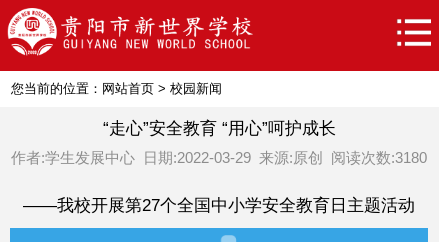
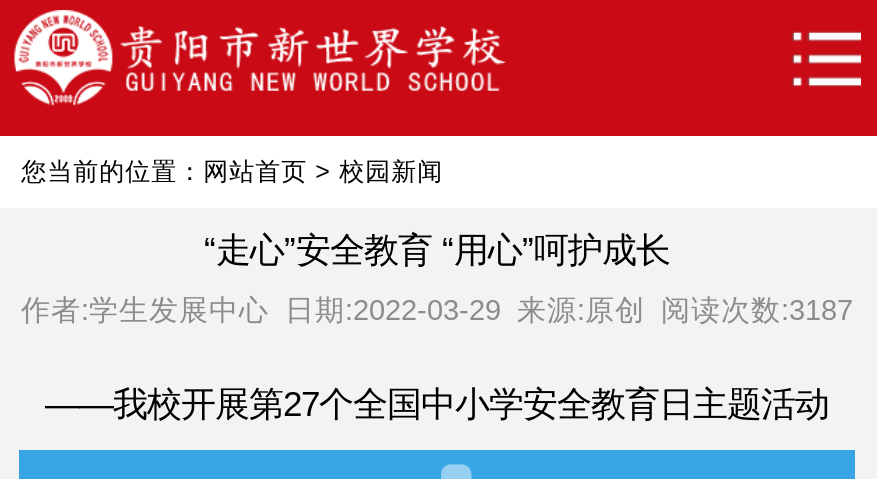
[11,149,427,165] 作者:学生发展中心 日期:2022-03-29 来源:原创 阅读次数:3180 -> [21,293,853,325] 作者:学生发展中心 日期:2022-03-29 来源:原创 阅读次数:3187

